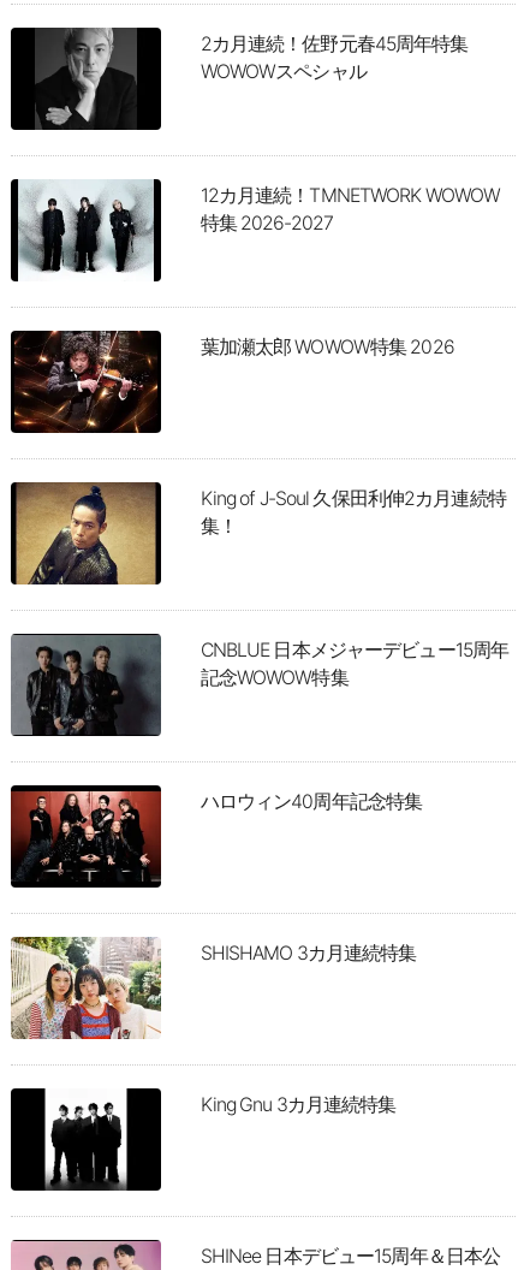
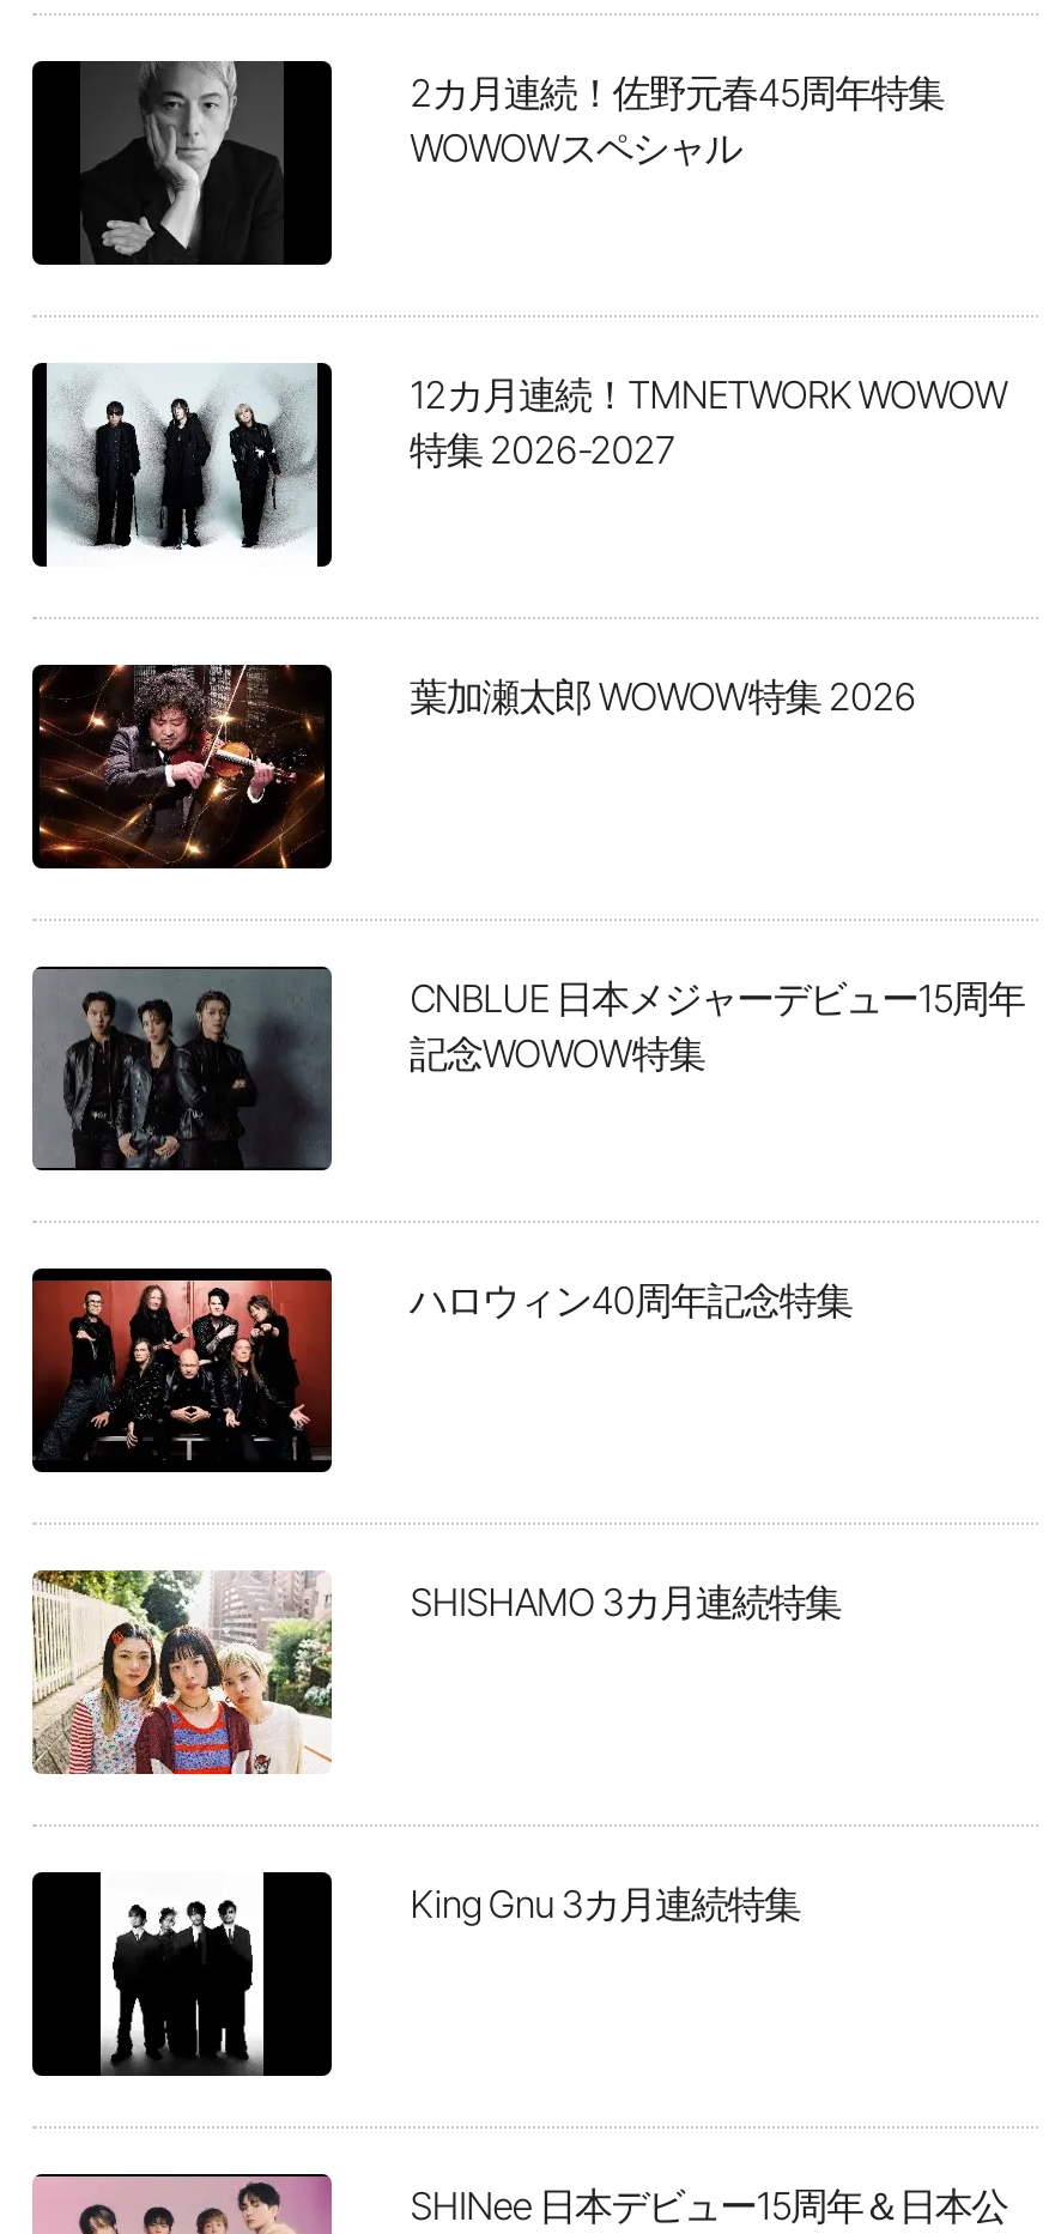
[16,481,506,586] [image] | King of J-Soul 久保田利伸2カ月連続特 | 集！ -> none

